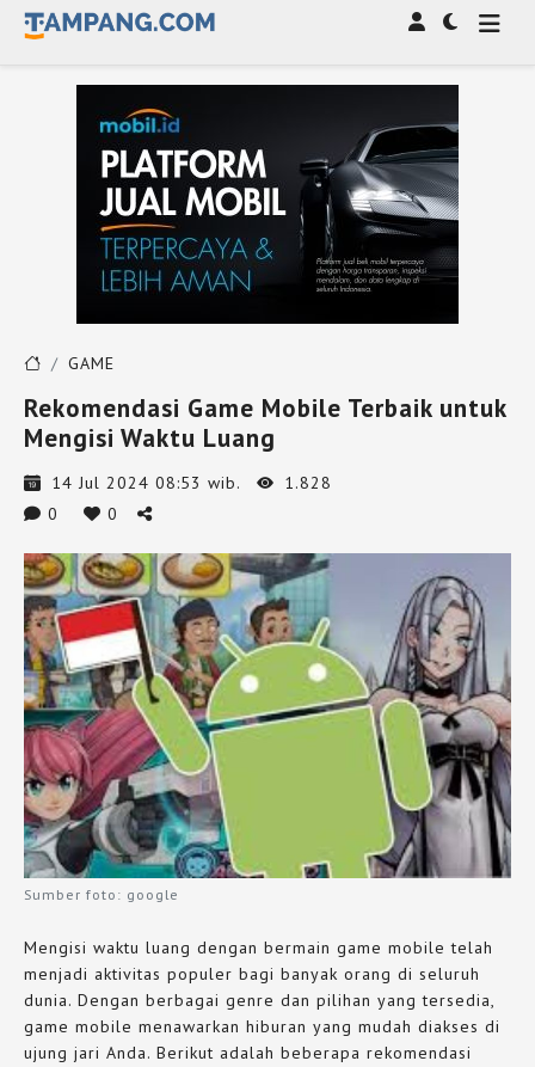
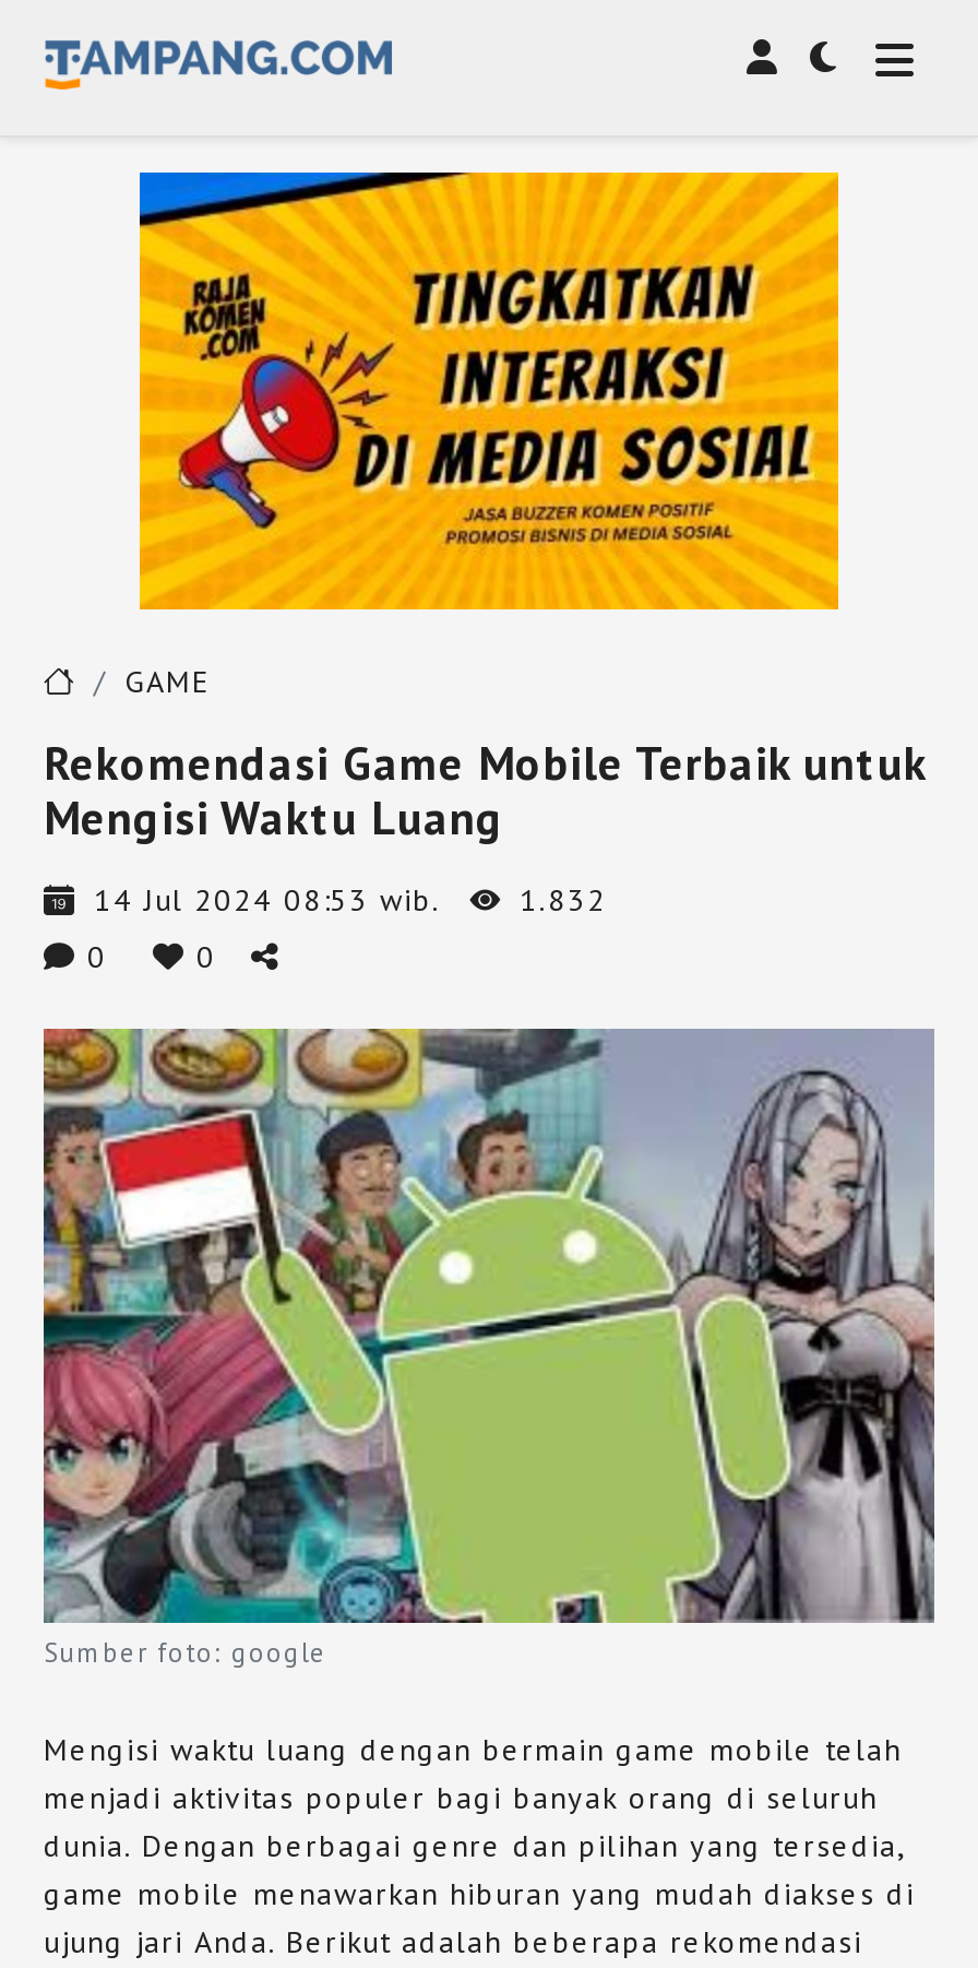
[75,84,460,325] [image] -> [138,170,840,612] [image]
[51,472,332,493] 14 Jul 2024 08:53 wib. 1.828 -> [94,880,607,920] 14 Jul 2024 08:53 wib. 1.832

